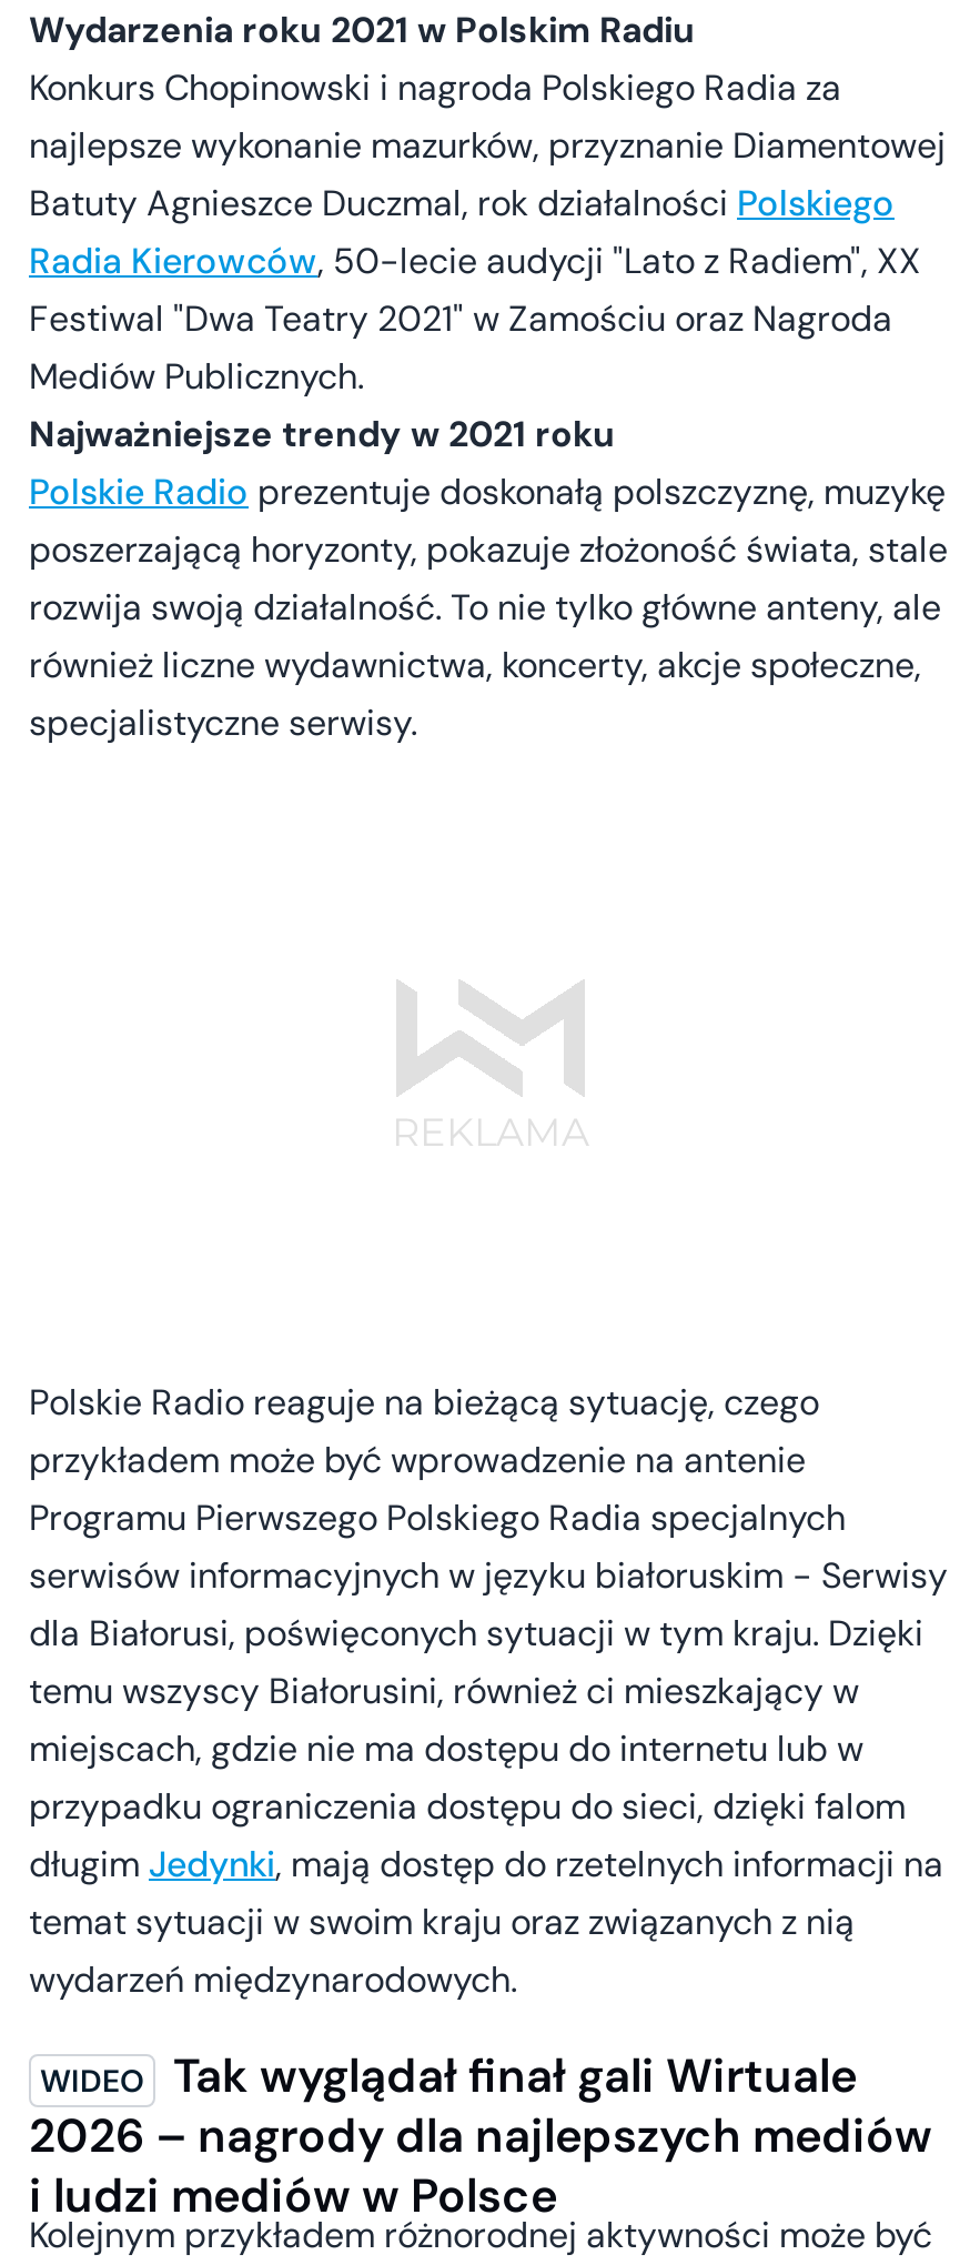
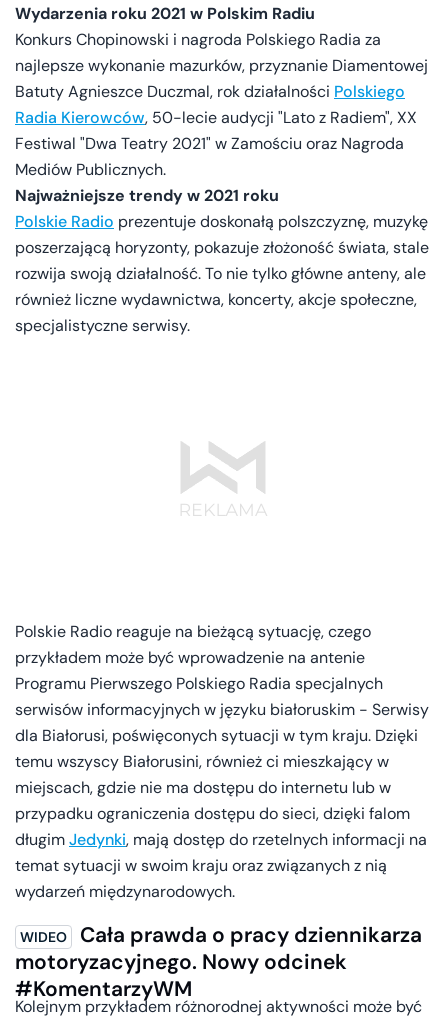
[29,2045,932,2225] Tak wyglądał finał gali Wirtuale | 2026 – nagrody dla najlepszych mediów | i ludzi mediów w Polsce -> [15,921,422,1002] Cała prawda o pracy dziennikarza | motoryzacyjnego. Nowy odcinek | #KomentarzyWM

